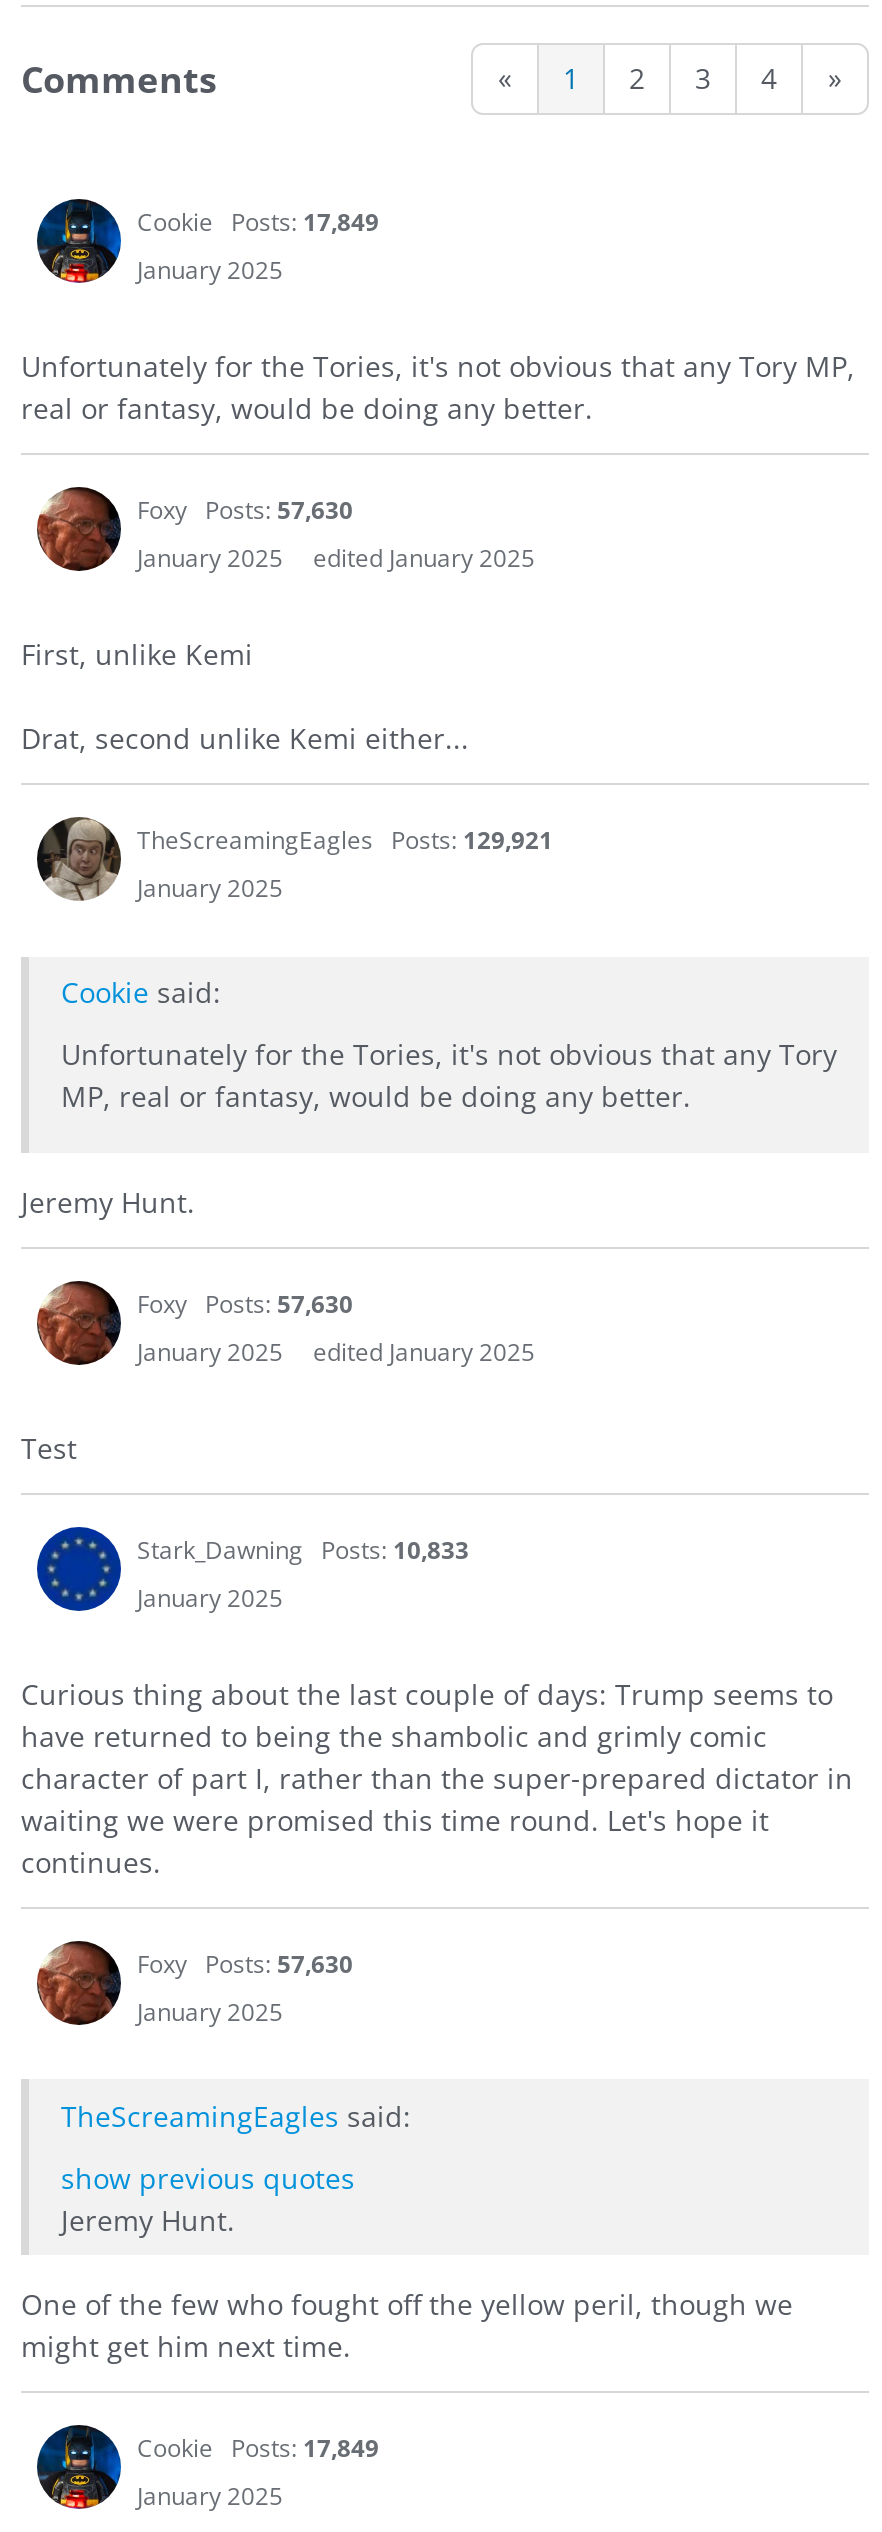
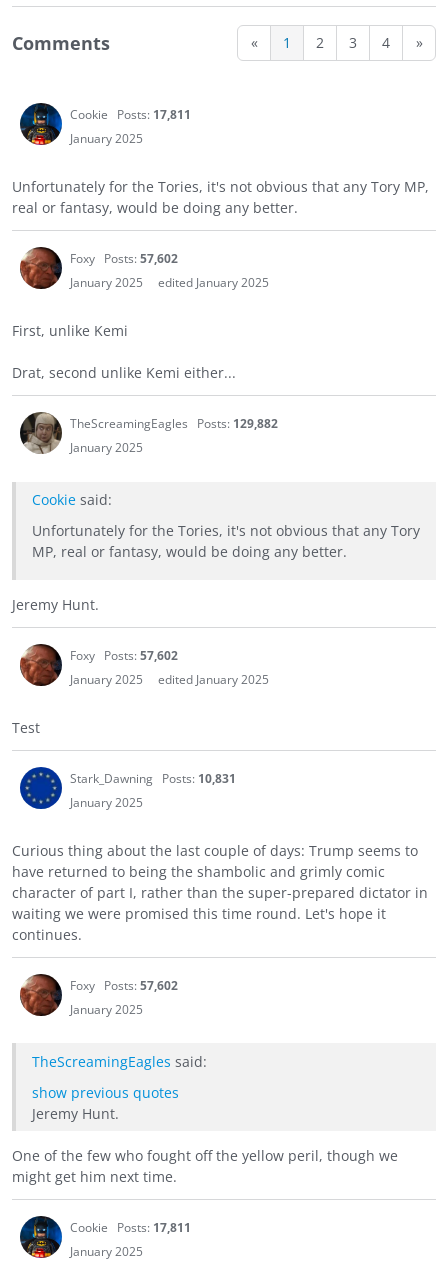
[137,205,379,239] Cookie Posts: 17,849 -> [70,106,191,123] Cookie Posts: 17,811
[137,493,353,527] Foxy Posts: 57,630 -> [70,250,178,267] Foxy Posts: 57,602
[137,823,553,857] TheScreamingEagles Posts: 129,921 -> [70,415,278,432] TheScreamingEagles Posts: 129,882
[137,1286,353,1320] Foxy Posts: 57,630 -> [70,647,178,664] Foxy Posts: 57,602
[137,1532,469,1566] Stark_Dawning Posts: 10,833 -> [70,770,236,787] Stark_Dawning Posts: 10,831
[137,1946,353,1980] Foxy Posts: 57,630 -> [70,977,178,994] Foxy Posts: 57,602
[137,2431,379,2465] Cookie Posts: 17,849 -> [70,1219,191,1236] Cookie Posts: 17,811

